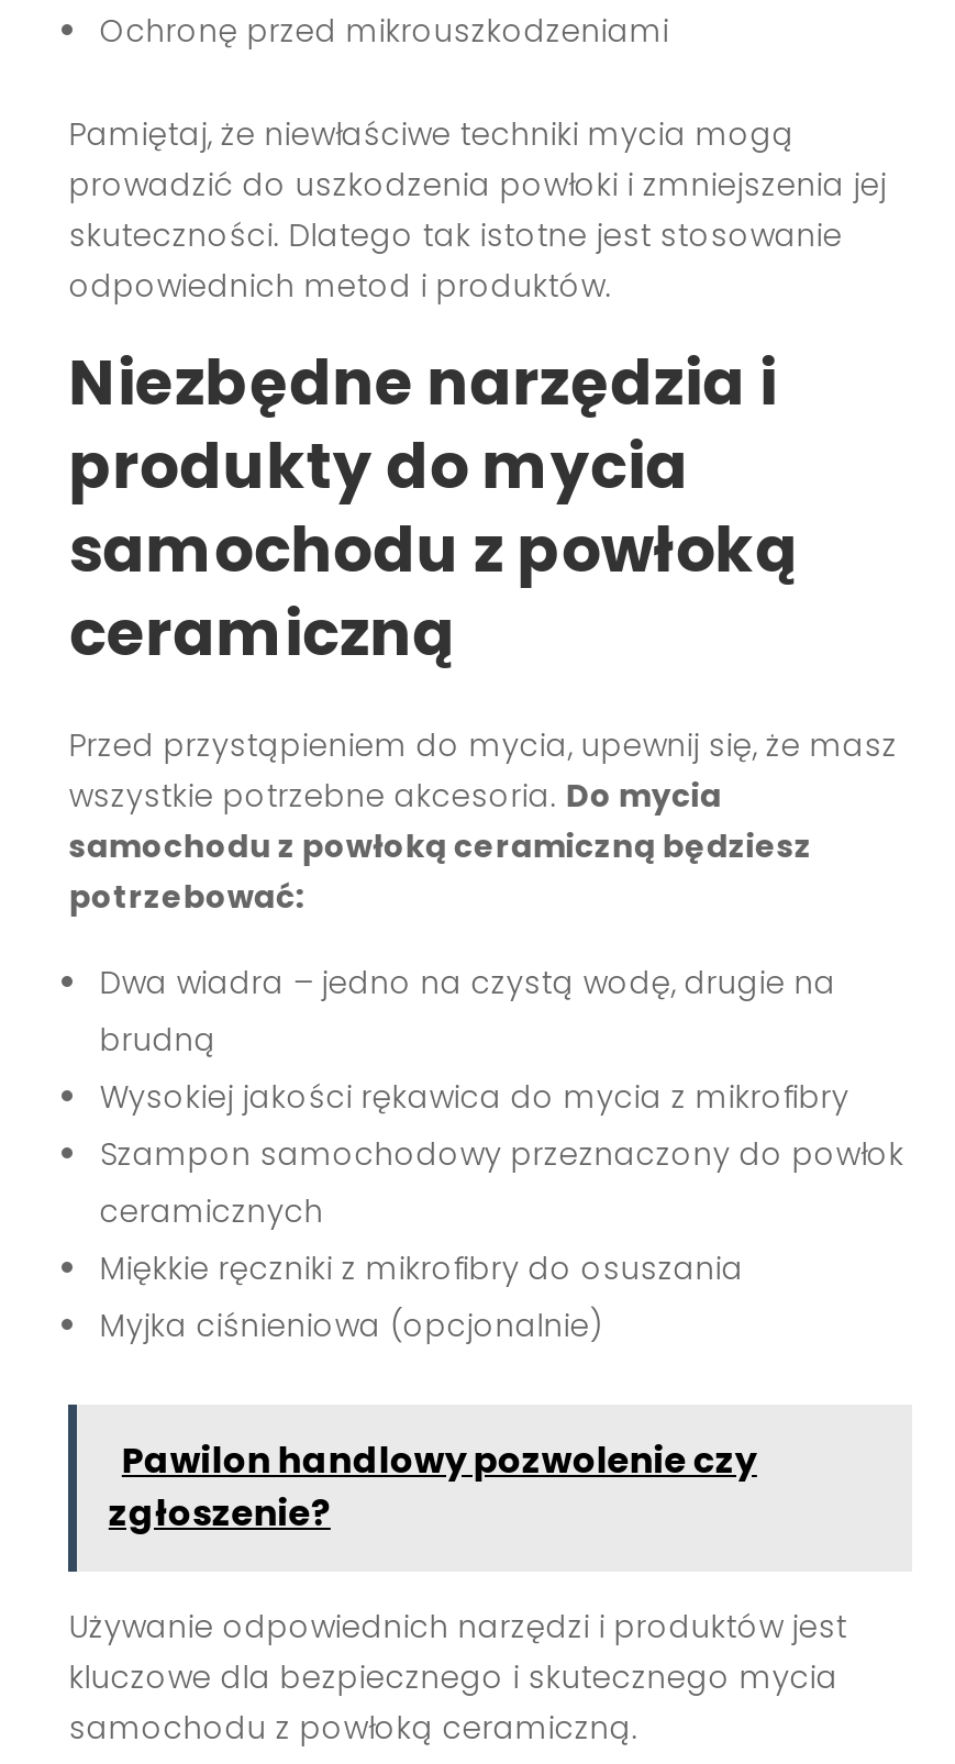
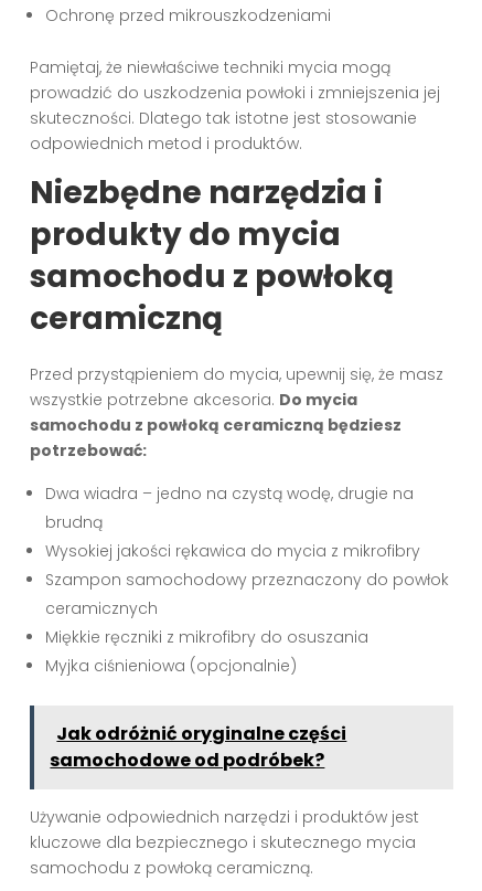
[109,1436,757,1539] Pawilon handlowy pozwolenie czy | zgłoszenie? -> [50,721,347,773] Jak odróżnić oryginalne części | samochodowe od podróbek?

